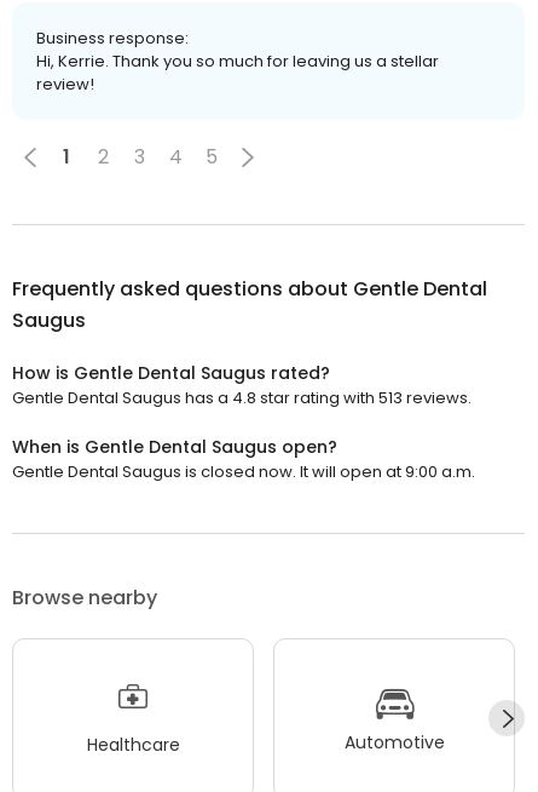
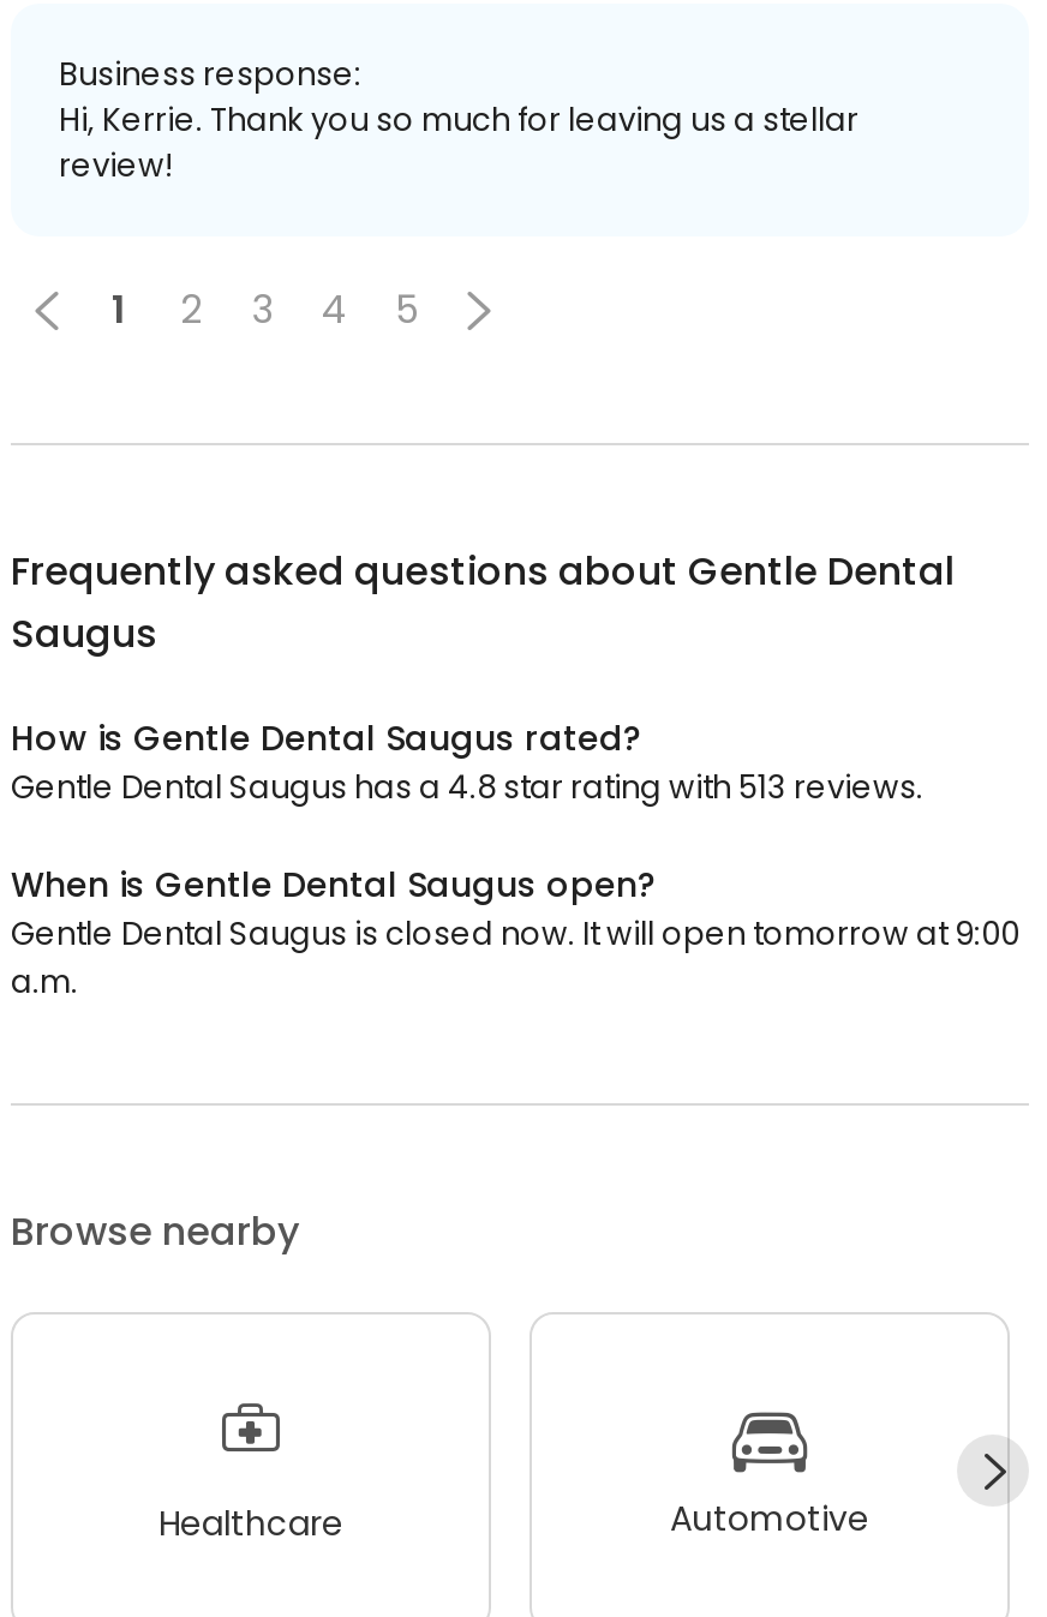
[12,460,475,483] Gentle Dental Saugus is closed now. It will open at 9:00 a.m. -> [11,911,1019,1005] Gentle Dental Saugus is closed now. It will open tomorrow at 9:00 | a.m.

